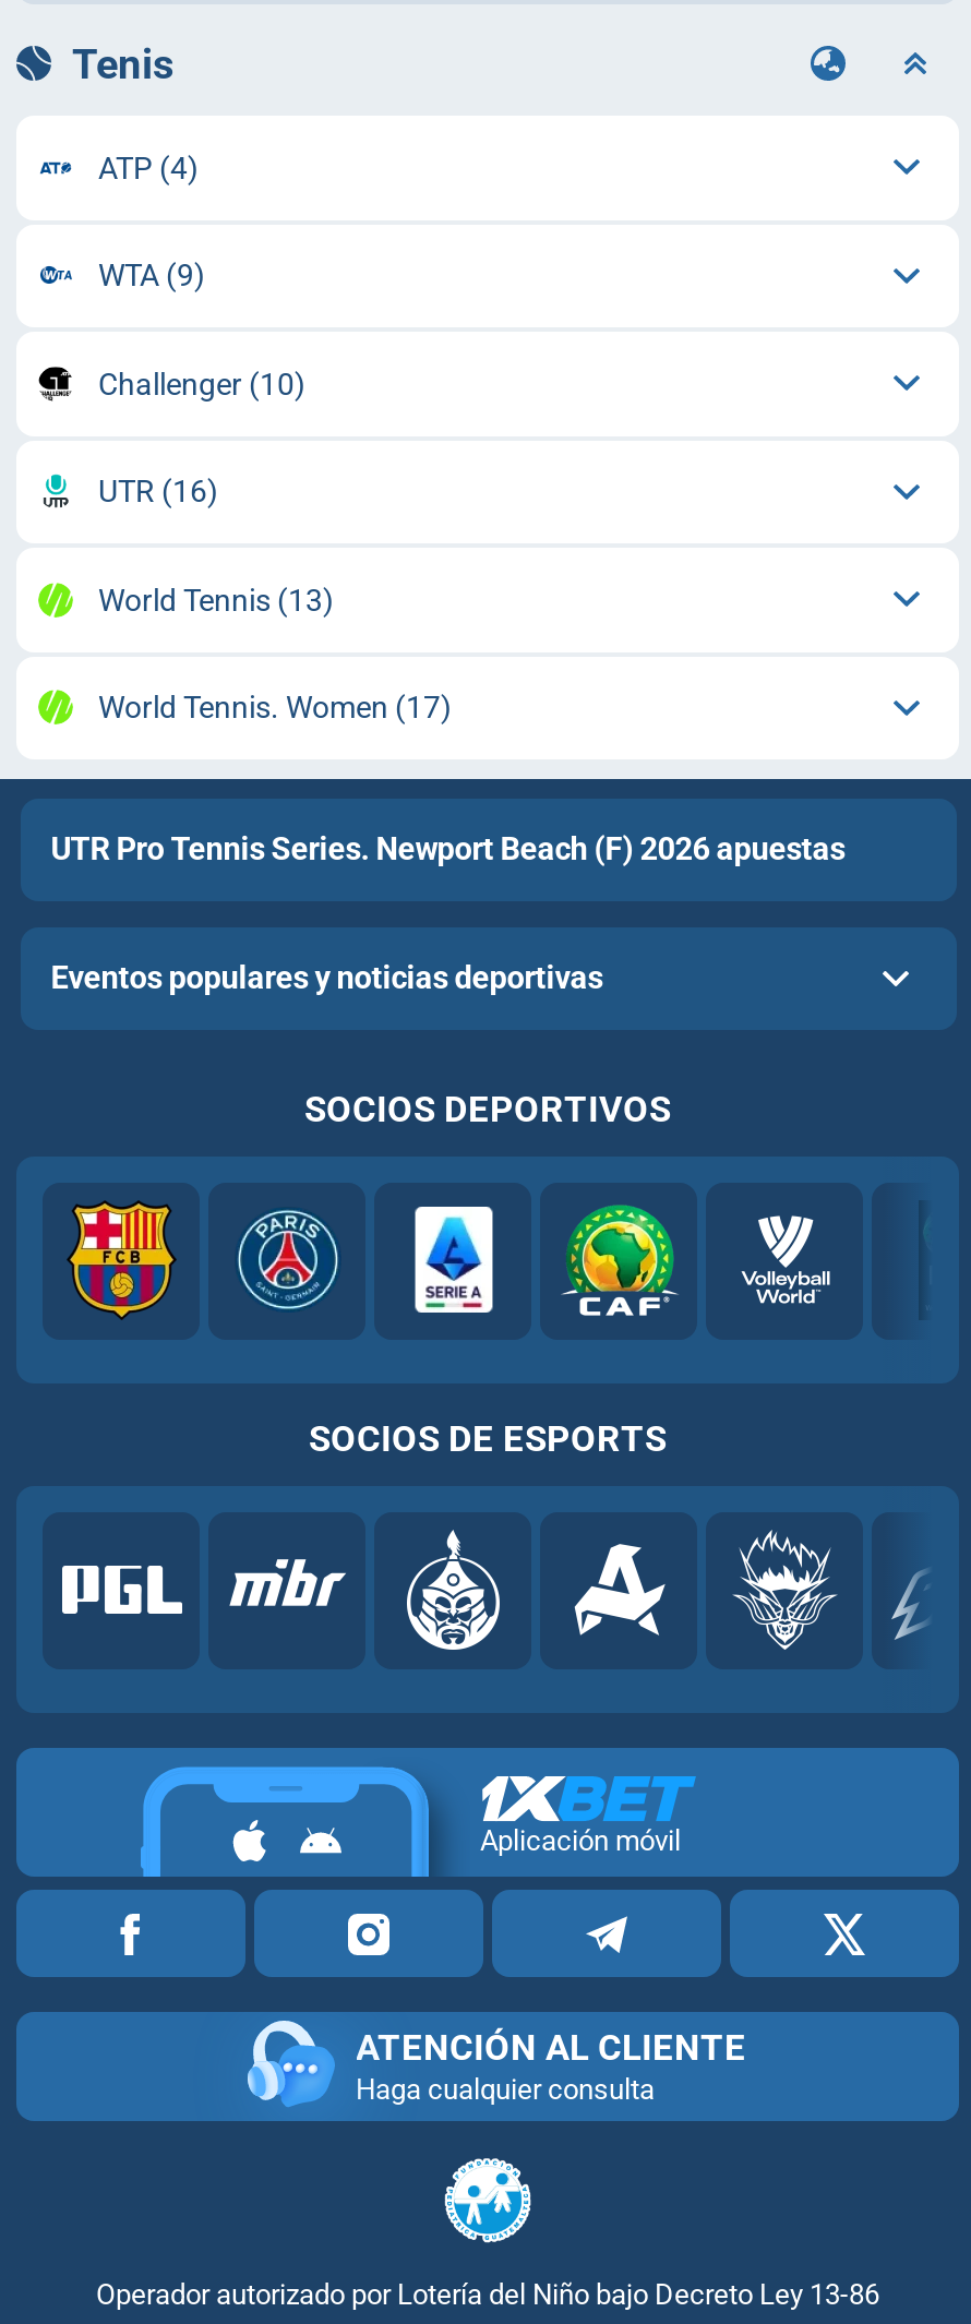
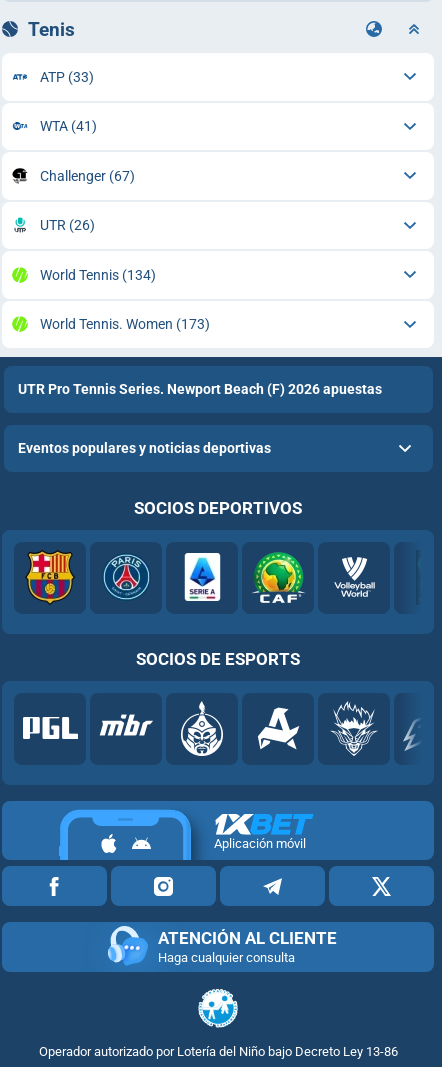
[98,150,199,185] ATP (4) -> [39,69,93,85] ATP (33)
[98,258,205,293] WTA (9) -> [39,118,96,134] WTA (41)
[98,366,305,401] Challenger (10) -> [39,168,134,184] Challenger (67)
[98,474,218,509] UTR (16) -> [39,217,94,233] UTR (26)
[98,582,334,617] World Tennis (13) -> [39,267,155,283] World Tennis (134)
[98,690,452,725] World Tennis. Women (17) -> [39,316,209,332] World Tennis. Women (173)

